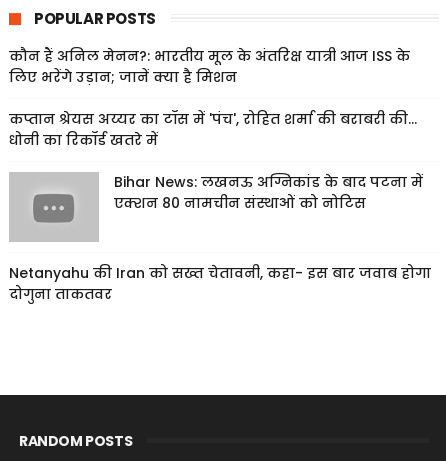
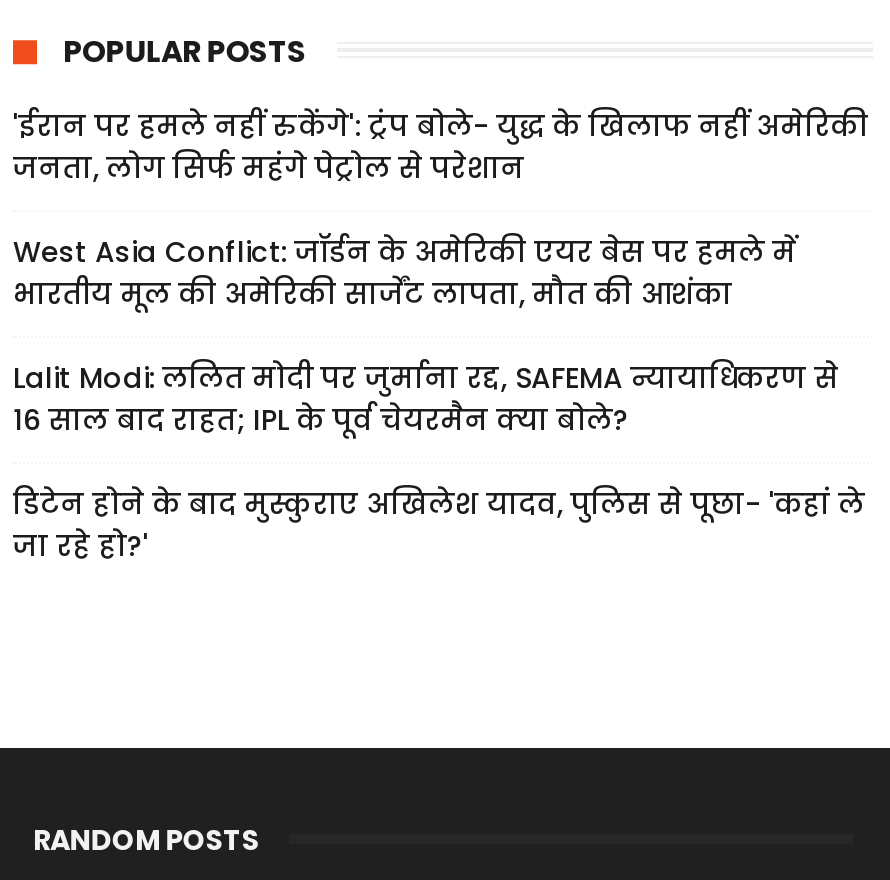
[9,46,410,87] कौन हैं अनिल मेनन?: भारतीय मूल के अंतरिक्ष यात्री आज ISS के | लिए भरेंगे उड़ान; जानें क्या है मिशन -> [13,107,869,189] 'ईरान पर हमले नहीं रुकेंगे': ट्रंप बोले- युद्ध के खिलाफ नहीं अमेरिकी | जनता, लोग सिर्फ महंगे पेट्रोल से परेशान
[9,109,417,150] कप्तान श्रेयस अय्यर का टॉस में 'पंच', रोहित शर्मा की बराबरी की... | धोनी का रिकॉर्ड खतरे में -> [13,233,797,315] West Asia Conflict: जॉर्डन के अमेरिकी एयर बेस पर हमले में | भारतीय मूल की अमेरिकी सार्जेंट लापता, मौत की आशंका
[114,172,423,213] Bihar News: लखनऊ अग्निकांड के बाद पटना में | एक्शन 80 नामचीन संस्थाओं को नोटिस -> [13,359,839,441] Lalit Modi: ललित मोदी पर जुर्माना रद्द, SAFEMA न्यायाधिकरण से | 16 साल बाद राहत; IPL के पूर्व चेयरमैन क्या बोले?
[9,263,431,304] Netanyahu की Iran को सख्त चेतावनी, कहा- इस बार जवाब होगा | दोगुना ताकतवर -> [13,485,865,567] डिटेन होने के बाद मुस्कुराए अखिलेश यादव, पुलिस से पूछा- 'कहां ले | जा रहे हो?'

